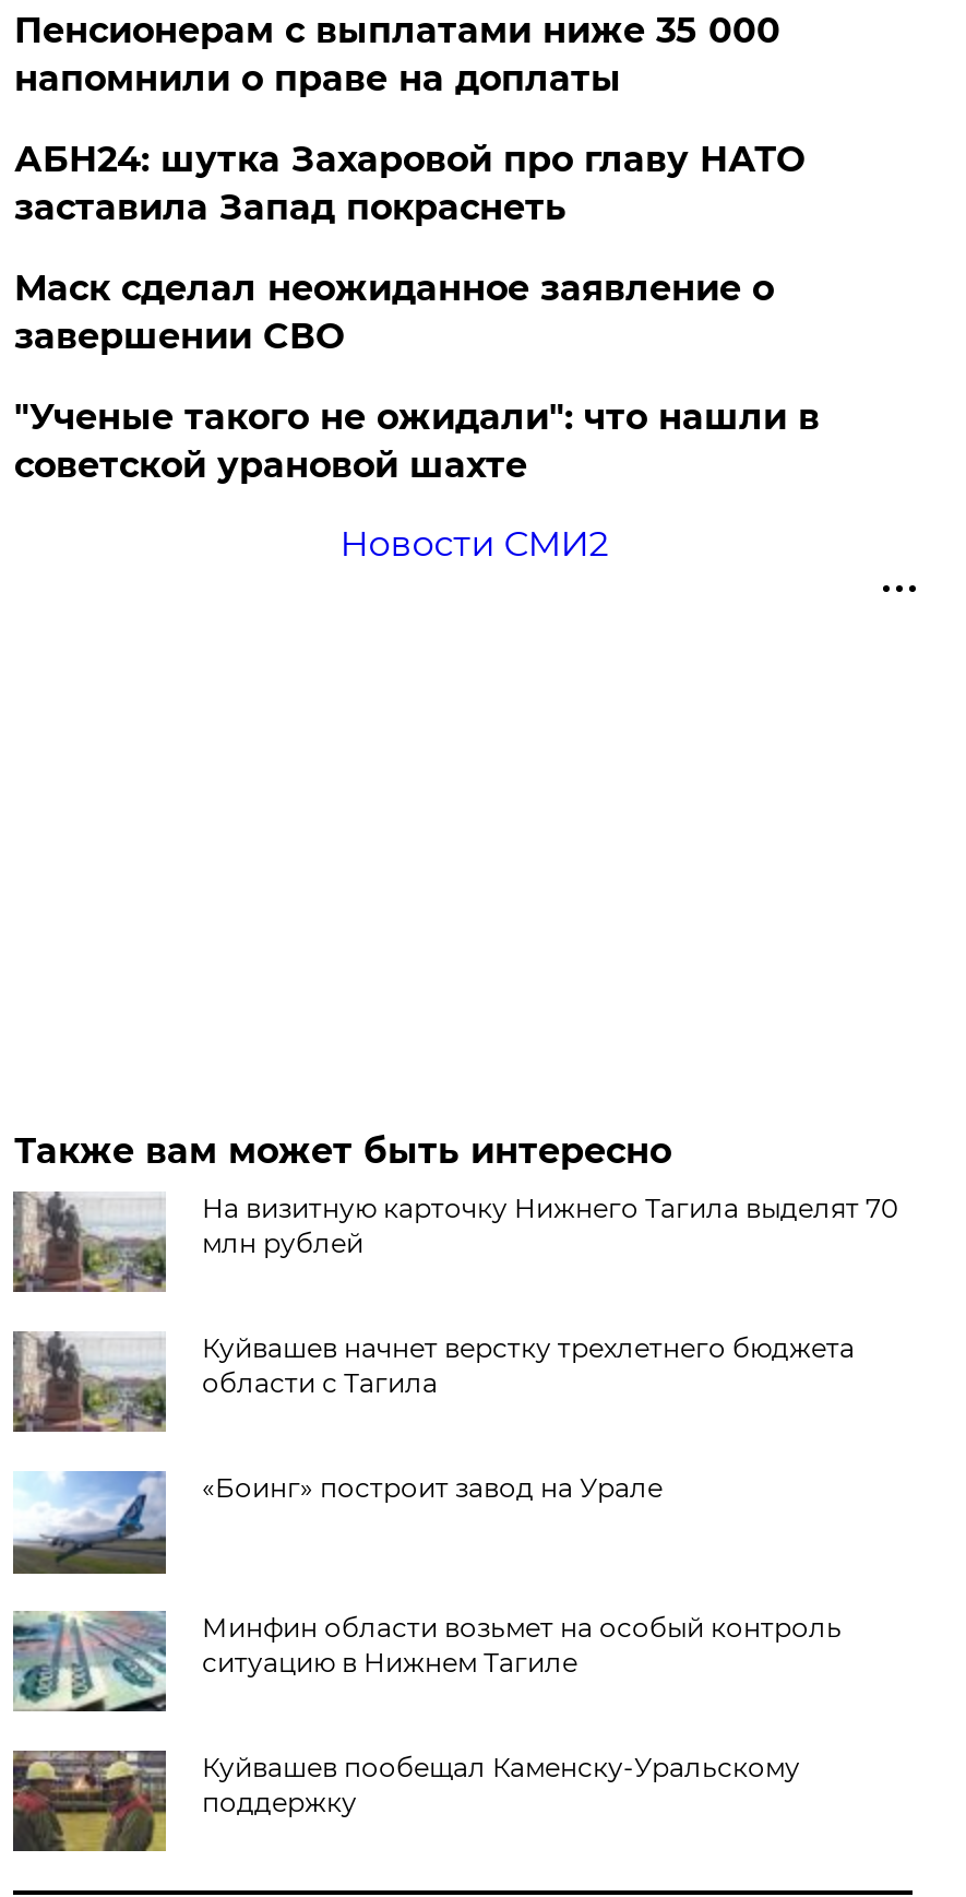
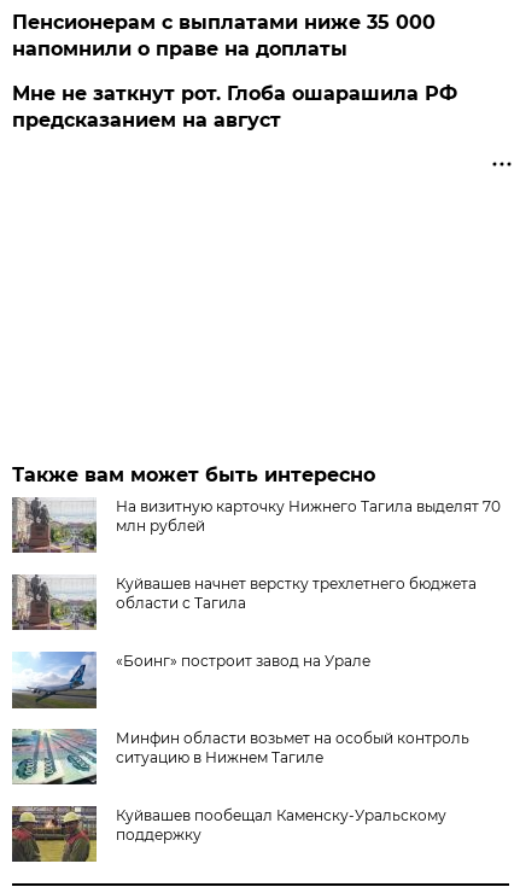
[14,138,820,564] АБН24: шутка Захаровой про главу НАТО | заставила Запад покраснеть | Маск сделал неожиданное заявление о | завершении СВО | "Ученые такого не ожидали": что нашли в | советской урановой шахте | Новости СМИ2 -> [13,82,458,131] Мне не заткнут рот. Глоба ошарашила РФ | предсказанием на август

